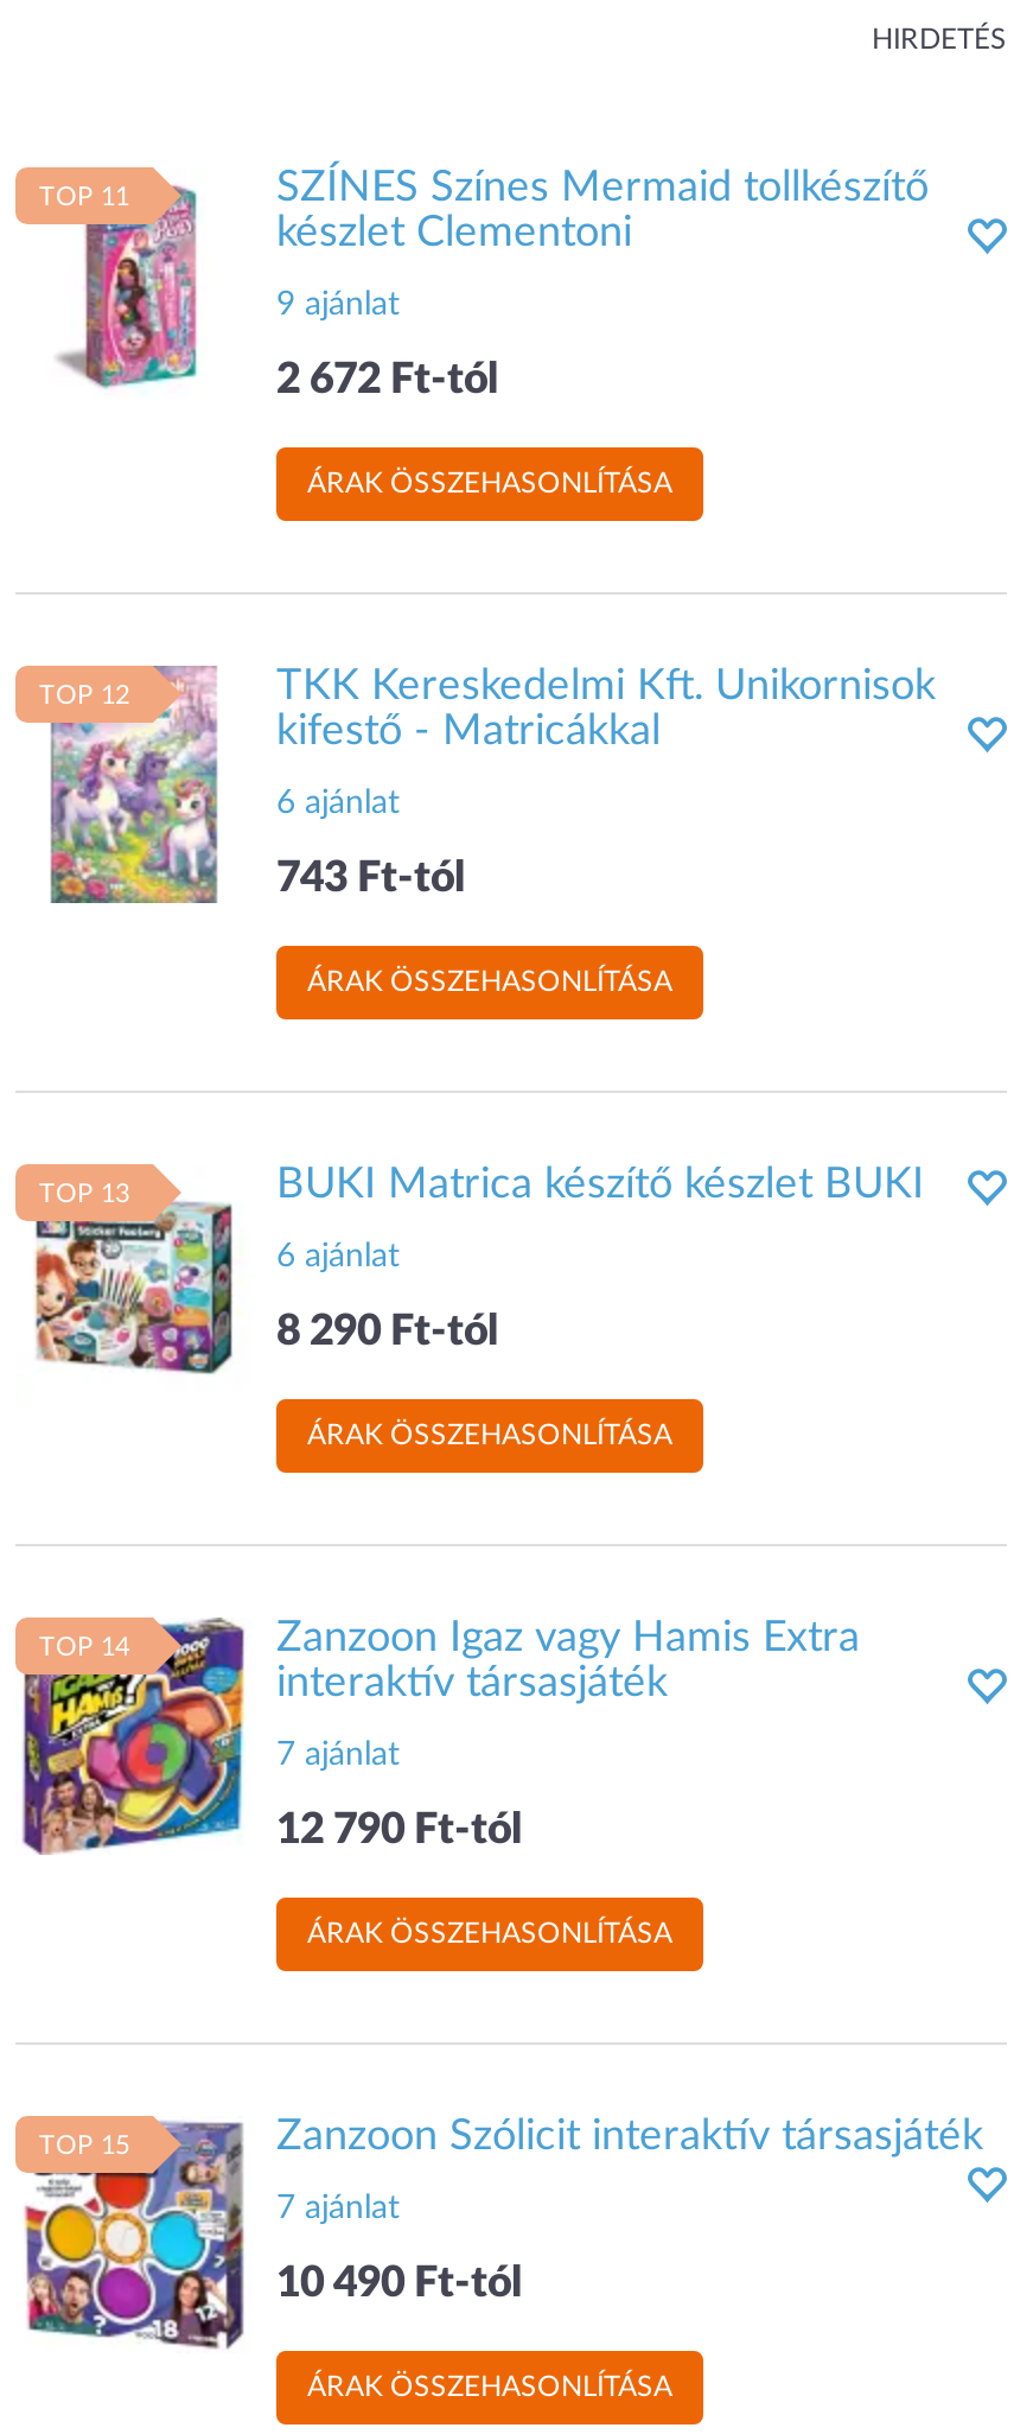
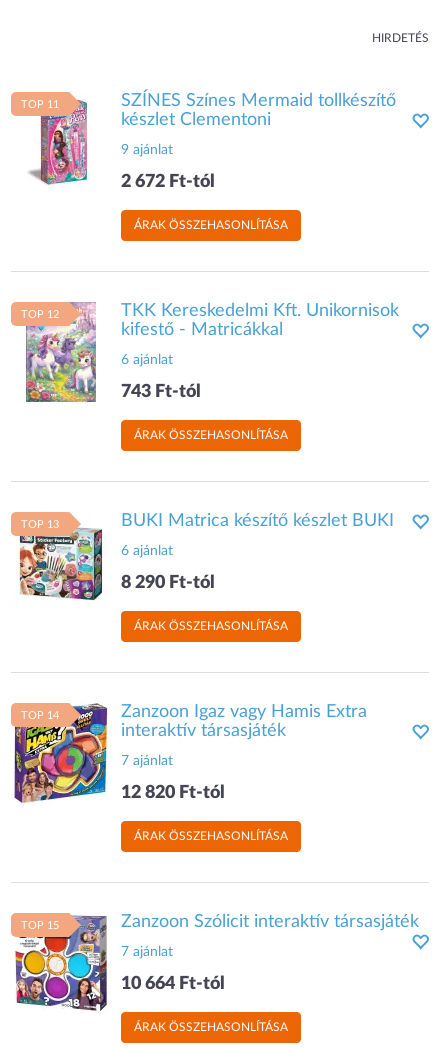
[276,1810,523,1852] 12 790 Ft-tól -> [121,784,225,802] 12 820 Ft-tól
[276,2263,523,2306] 10 490 Ft-tól -> [121,975,225,993] 10 664 Ft-tól

